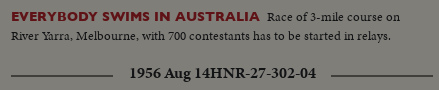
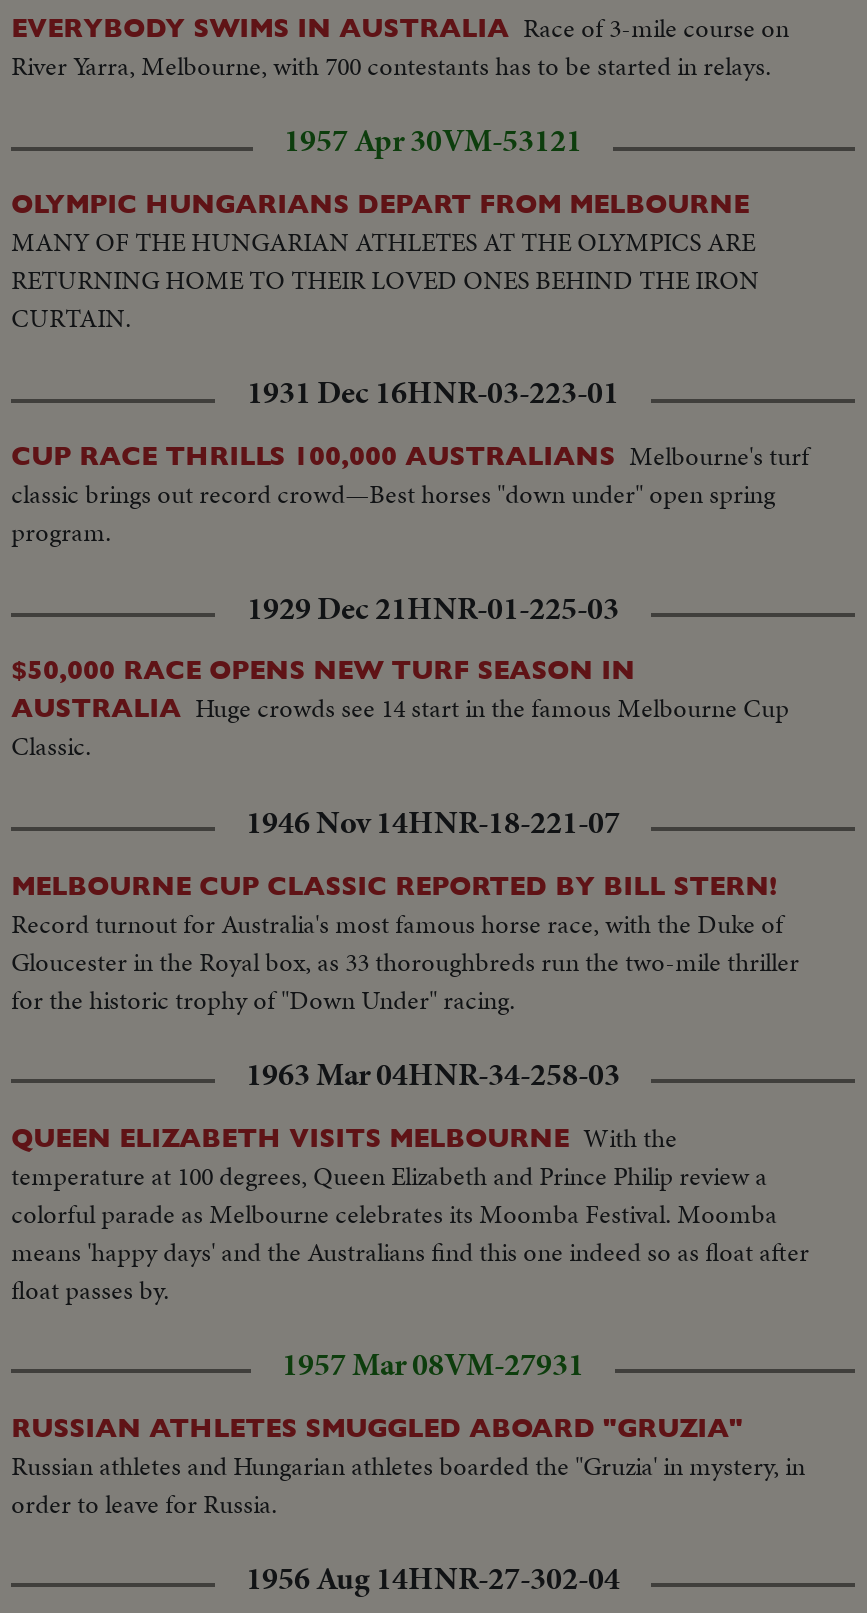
none -> [11,120,809,1523] 1957 Apr 30VM-53121 | OLYMPIC HUNGARIANS DEPART FROM MELBOURNE | MANY OF THE HUNGARIAN ATHLETES AT THE OLYMPICS ARE | RETURNING HOME TO THEIR LOVED ONES BEHIND THE IRON | CURTAIN. | 1931 Dec 16HNR-03-223-01 | CUP RACE THRILLS 100,000 AUSTRALIANS Melbourne's turf | classic brings out record crowd—Best horses "down under" open spring | program. | 1929 Dec 21HNR-01-225-03 | $50,000 RACE OPENS NEW TURF SEASON IN | AUSTRALIA Huge crowds see 14 start in the famous Melbourne Cup | Classic. | 1946 Nov 14HNR-18-221-07 | MELBOURNE CUP CLASSIC REPORTED BY BILL STERN! | Record turnout for Australia's most famous horse race, with the Duke of | Gloucester in the Royal box, as 33 thoroughbreds run the two-mile thriller | for the historic trophy of "Down Under" racing. | 1963 Mar 04HNR-34-258-03 | QUEEN ELIZABETH VISITS MELBOURNE With the | temperature at 100 degrees, Queen Elizabeth and Prince Philip review a | colorful parade as Melbourne celebrates its Moomba Festival. Moomba | means 'happy days' and the Australians find this one indeed so as float after | float passes by. | 1957 Mar 08VM-27931 | RUSSIAN ATHLETES SMUGGLED ABOARD "GRUZIA" | Russian athletes and Hungarian athletes boarded the "Gruzia' in mystery, in | order to leave for Russia.

